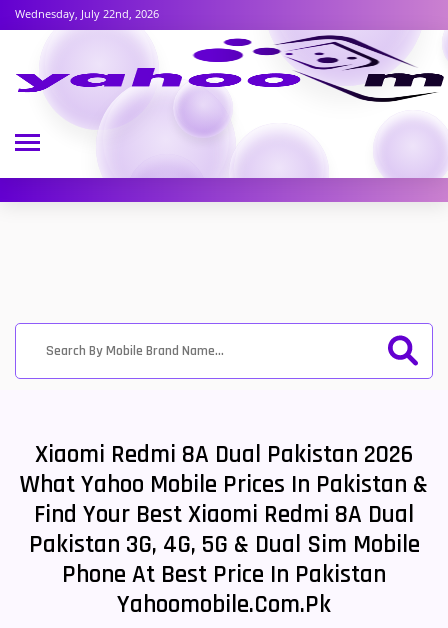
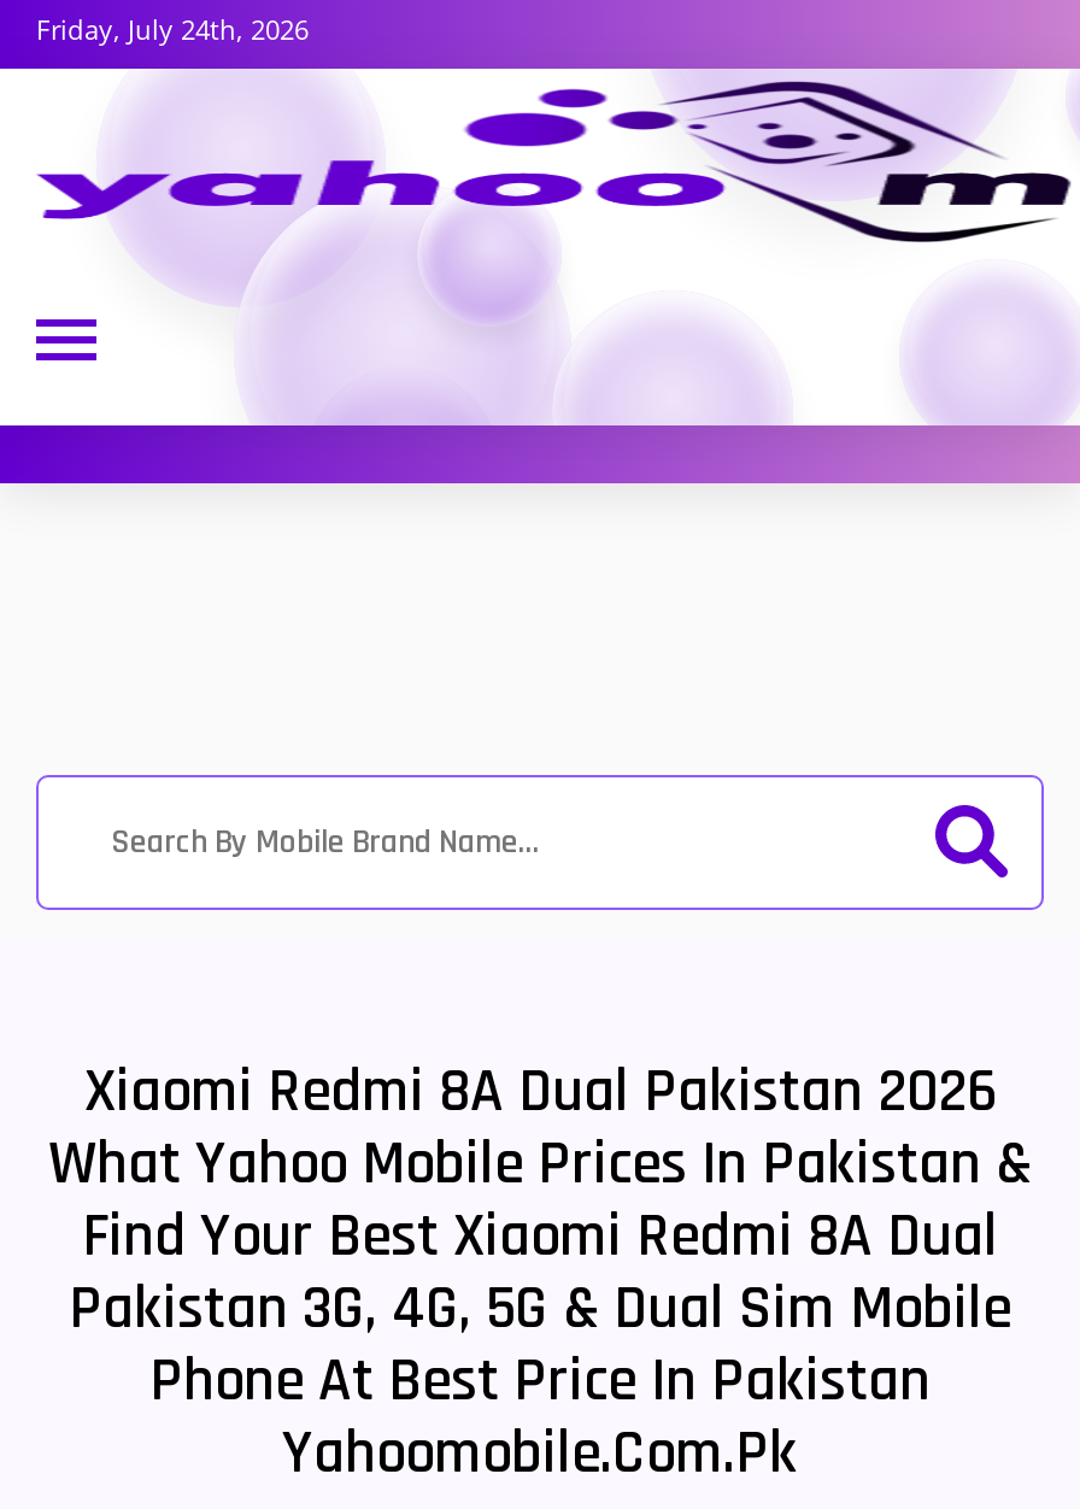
[15,6,159,21] Wednesday, July 22nd, 2026 -> [36,11,309,47] Friday, July 24th, 2026

